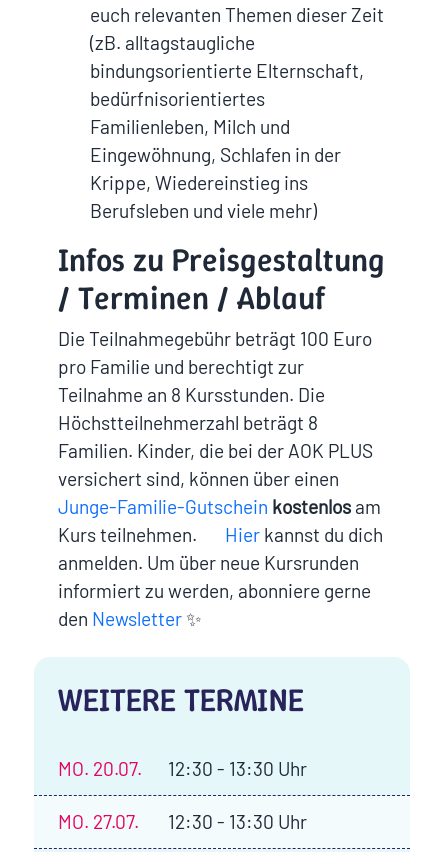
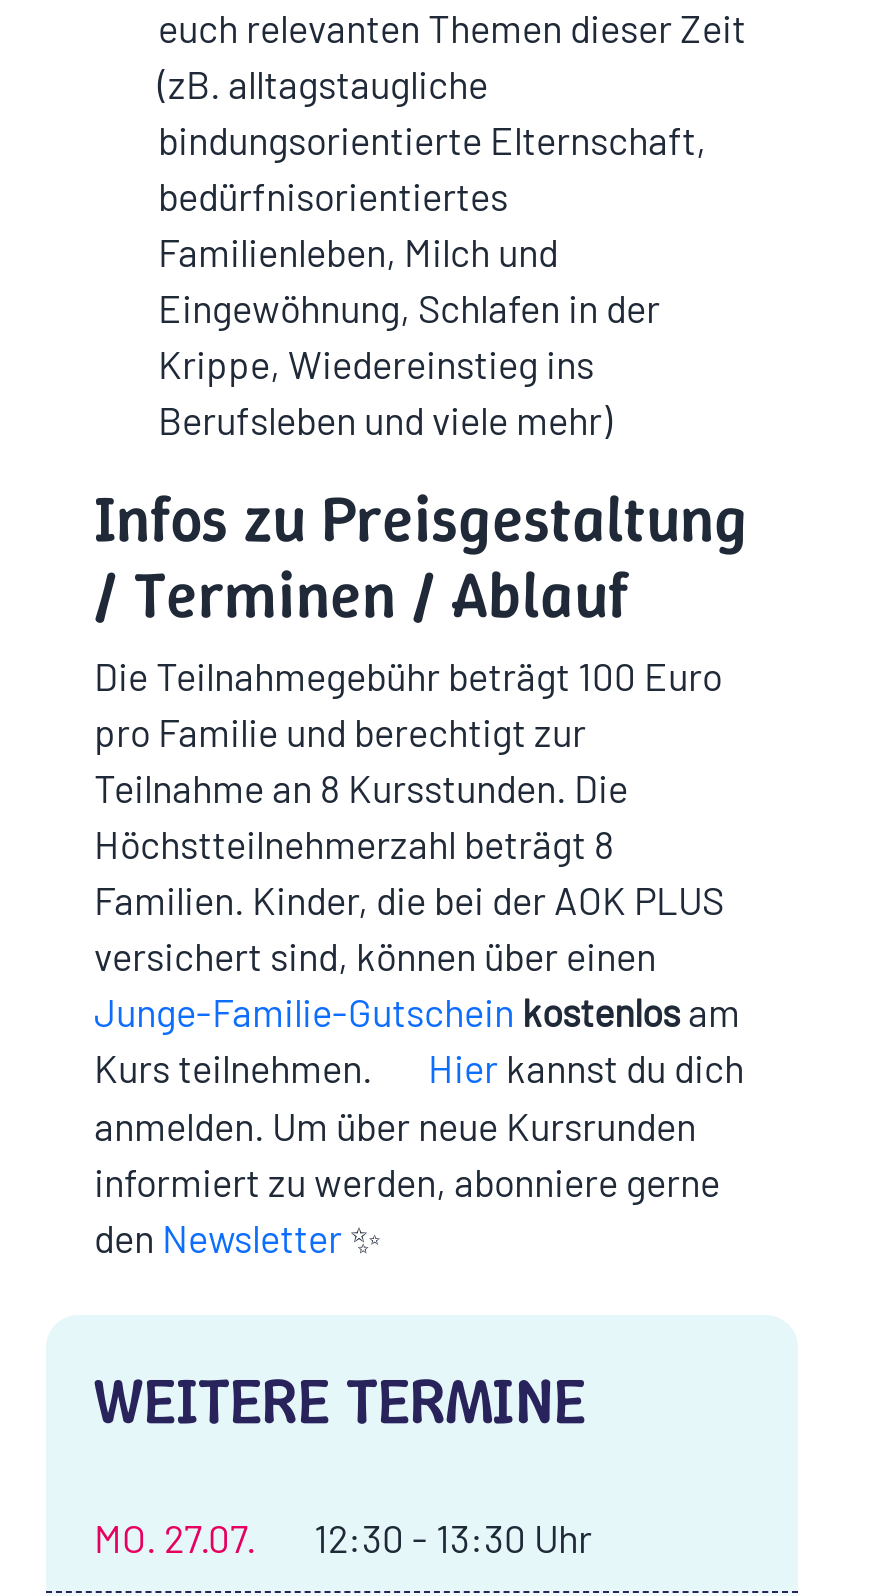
[58,757,307,780] MO. 20.07. | 12:30 - 13:30 Uhr -> none

